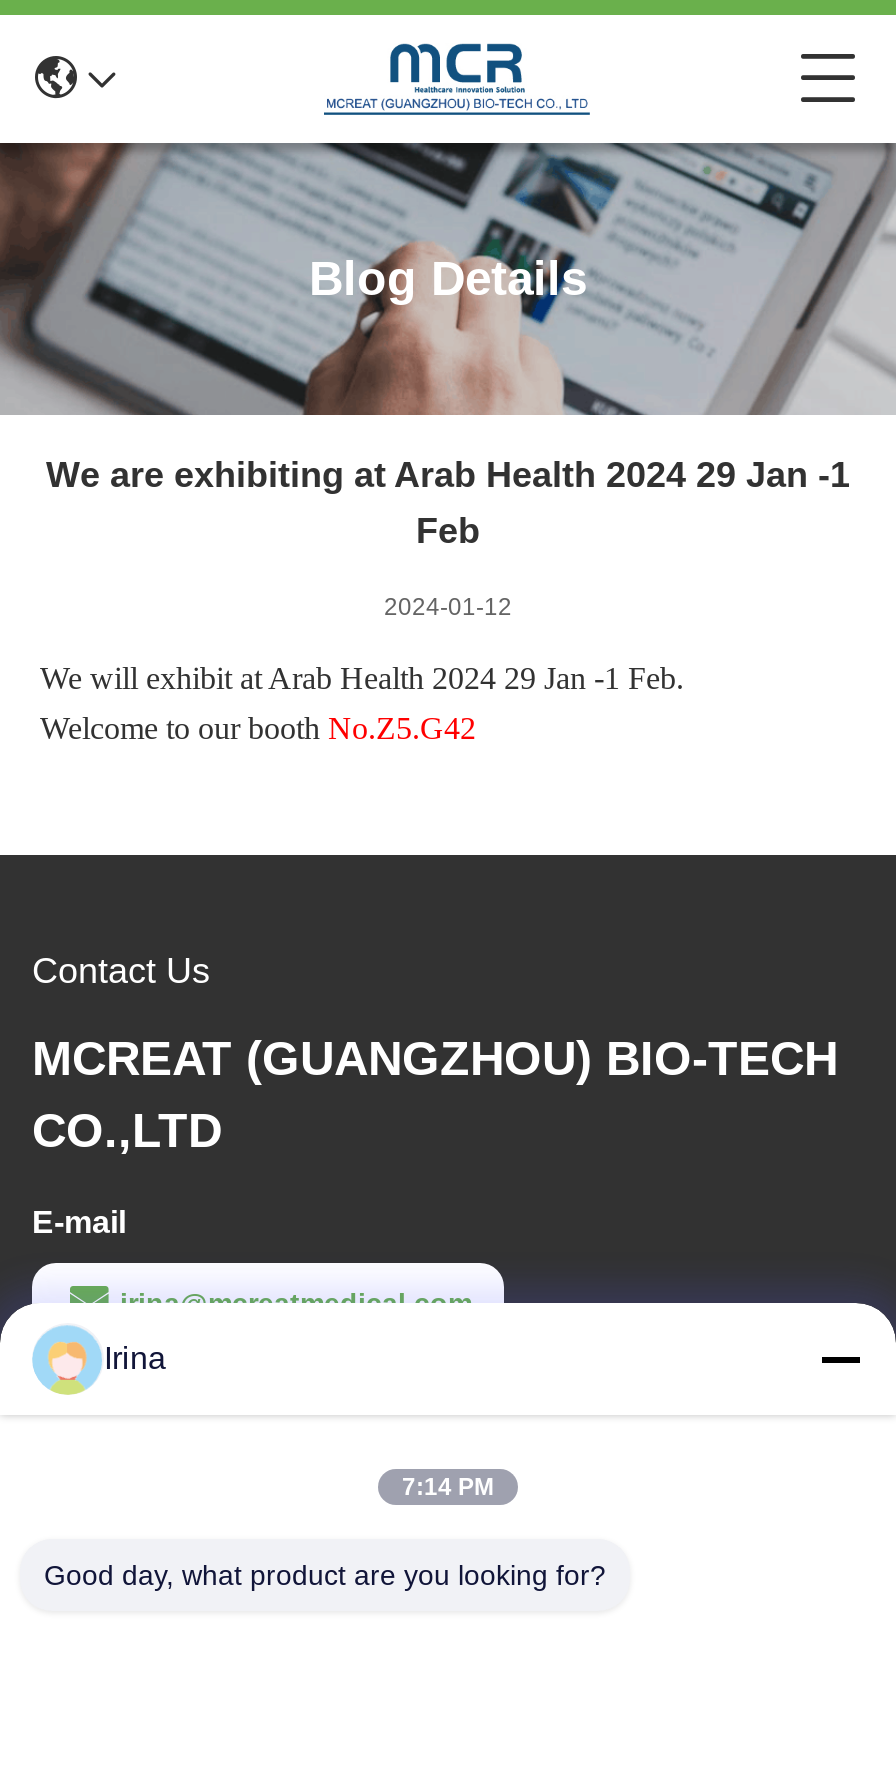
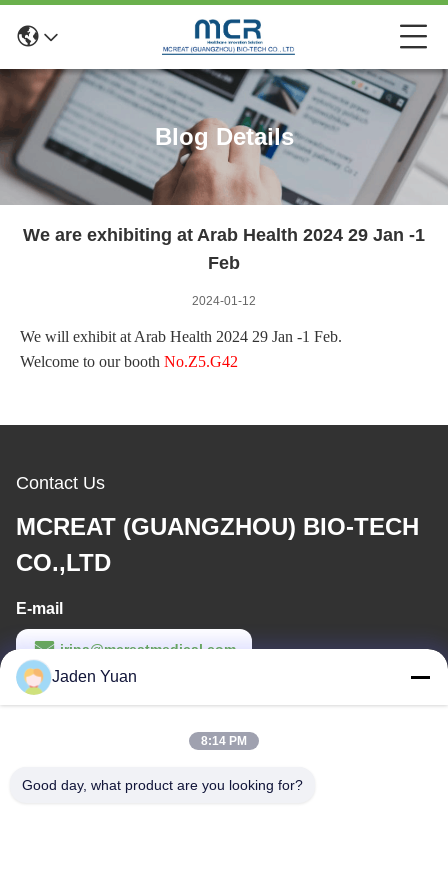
[104,1341,166,1375] Irina -> [52,668,137,685] Jaden Yuan
[402,1473,494,1501] 7:14 PM -> [201,734,247,748] 8:14 PM

